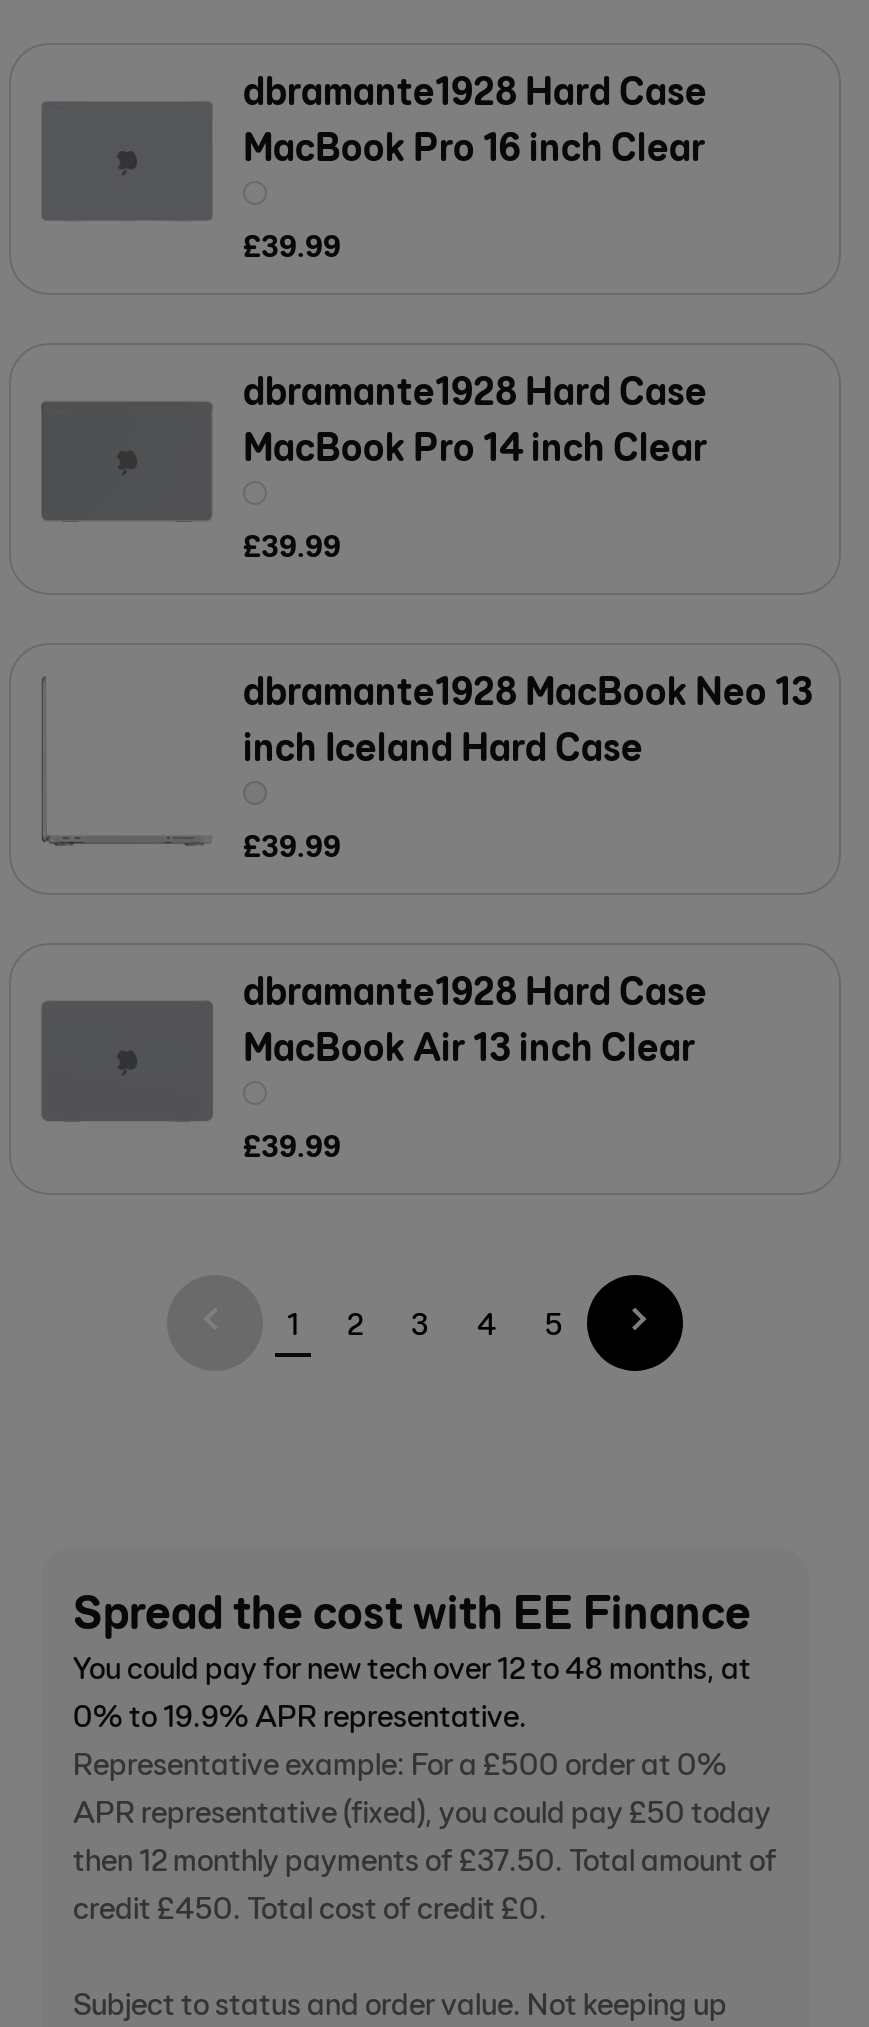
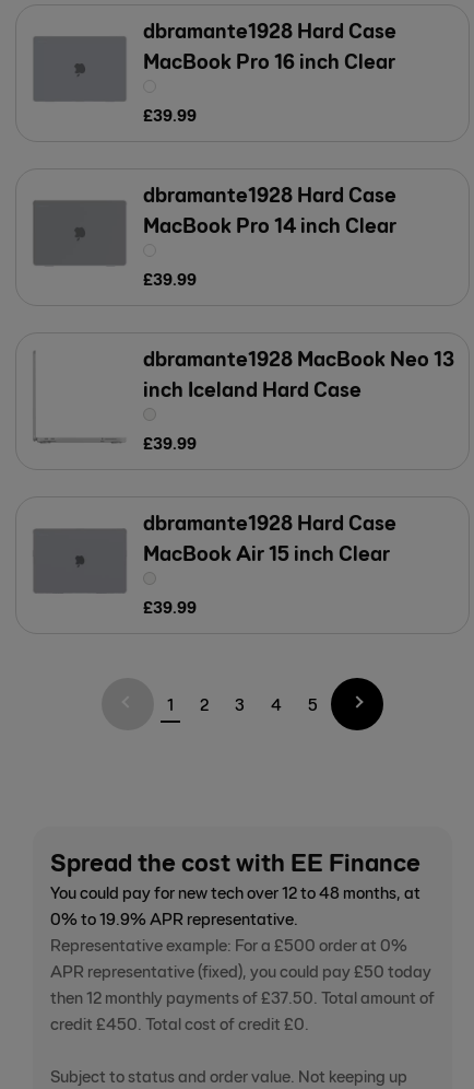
[243,1021,695,1069] MacBook Air 13 inch Clear -> [143,539,390,565] MacBook Air 15 inch Clear

